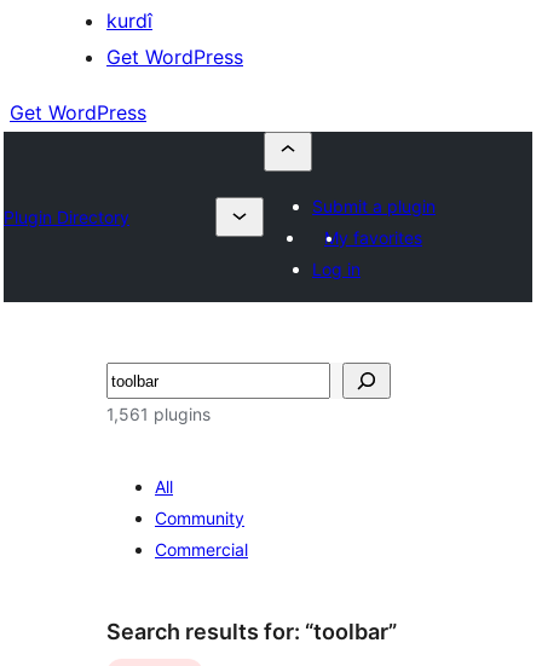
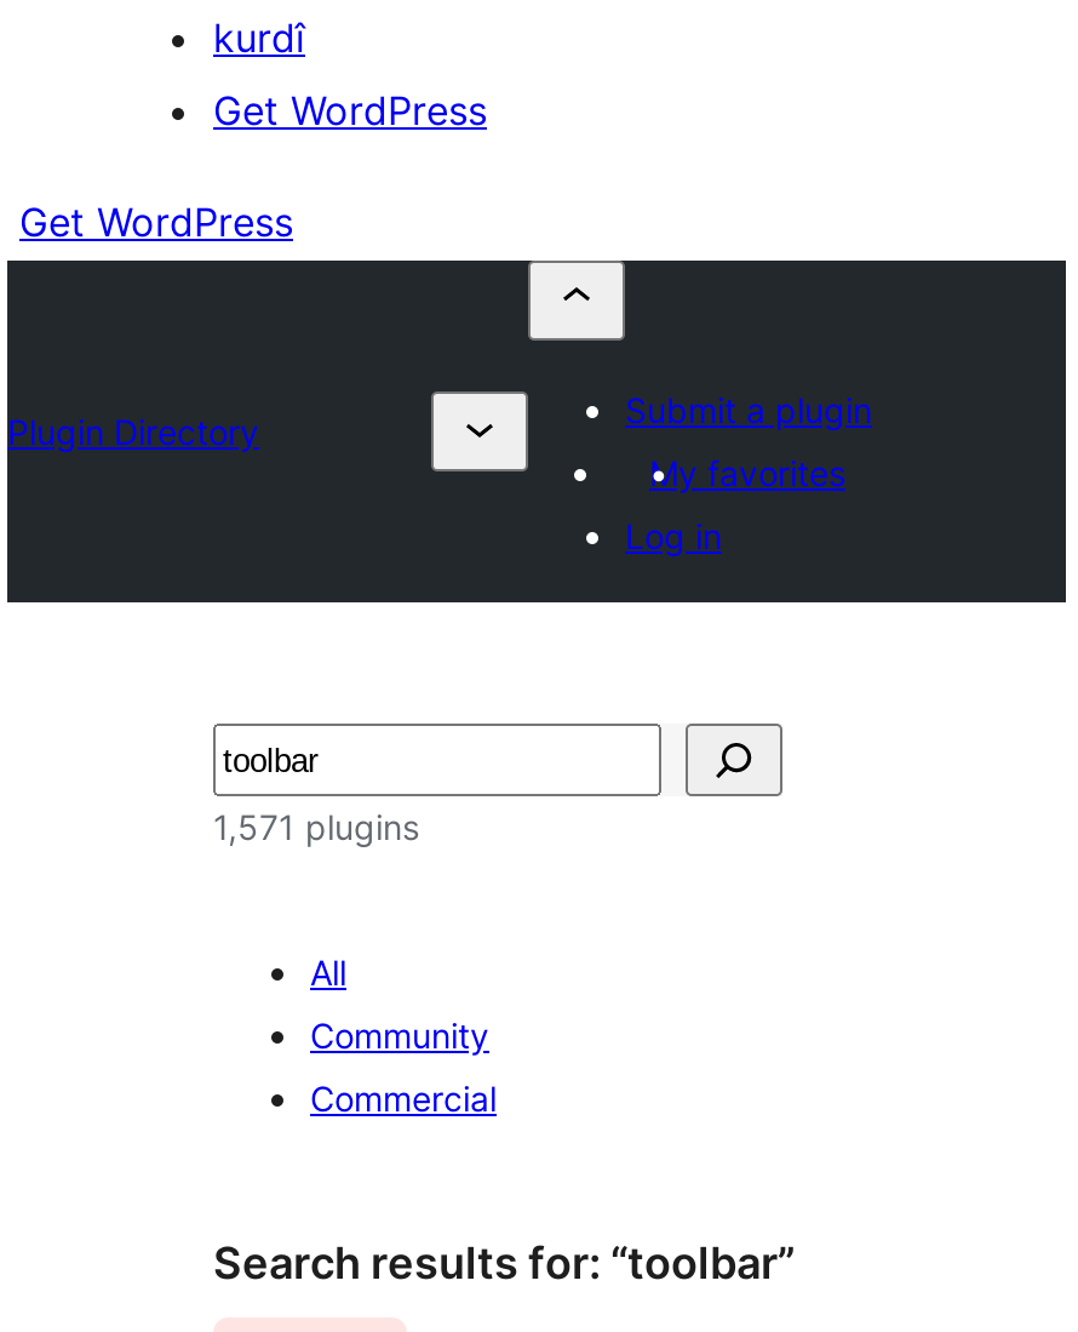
[106,404,211,424] 1,561 plugins -> [213,806,419,847] 1,571 plugins

